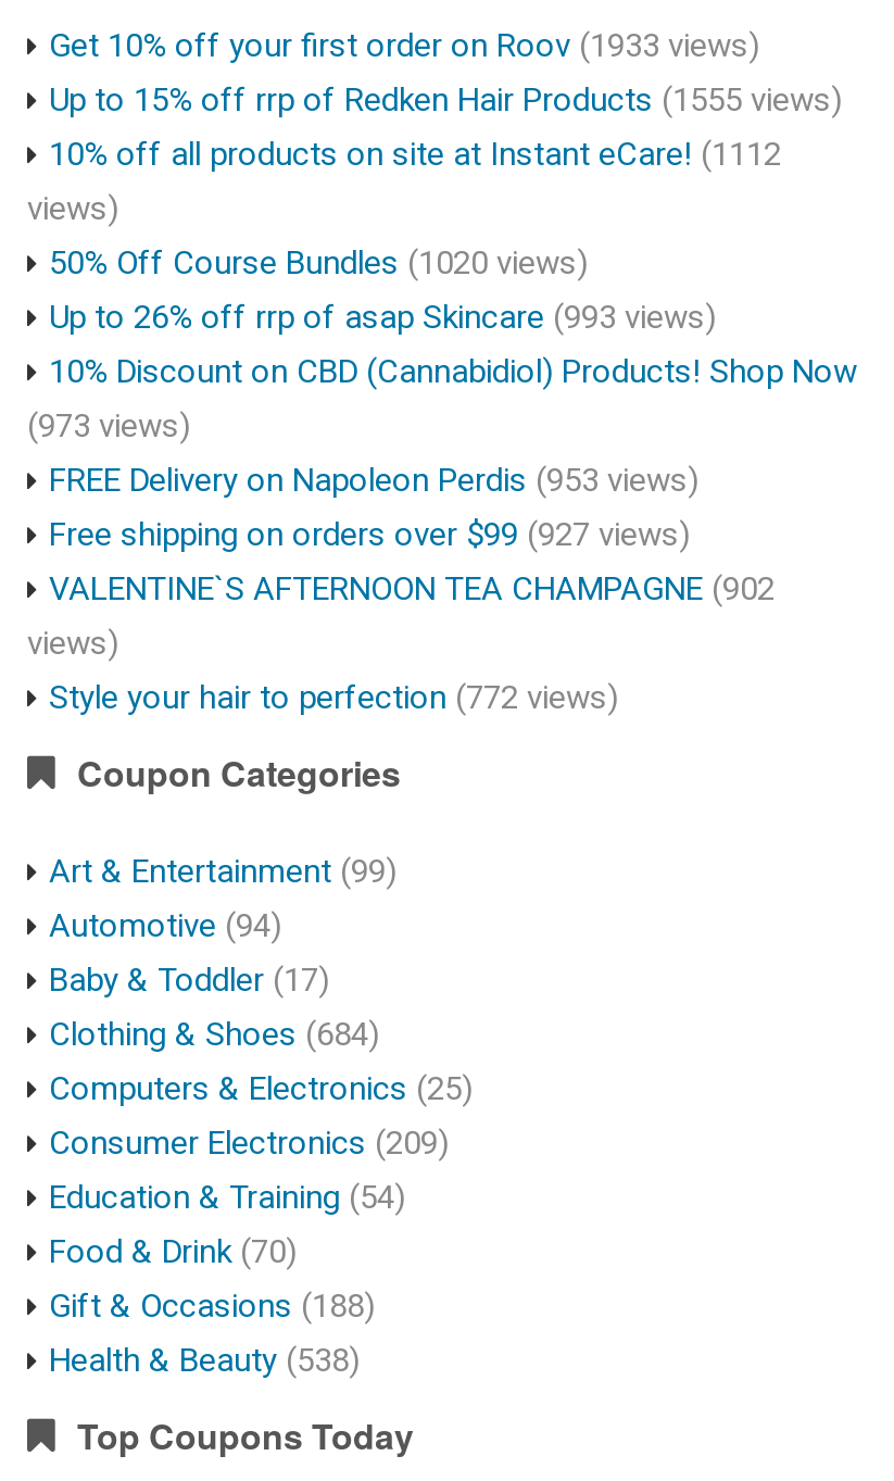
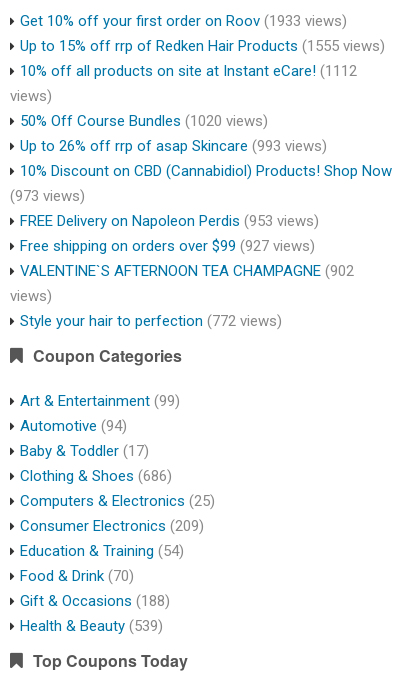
[49,1014,379,1053] Clothing & Shoes (684) -> [20,467,172,485] Clothing & Shoes (686)
[49,1340,360,1379] Health & Beauty (538) -> [20,617,163,635] Health & Beauty (539)

